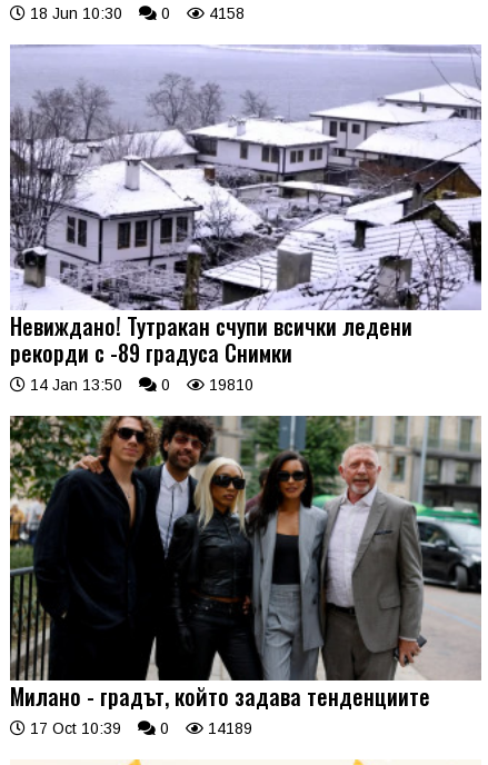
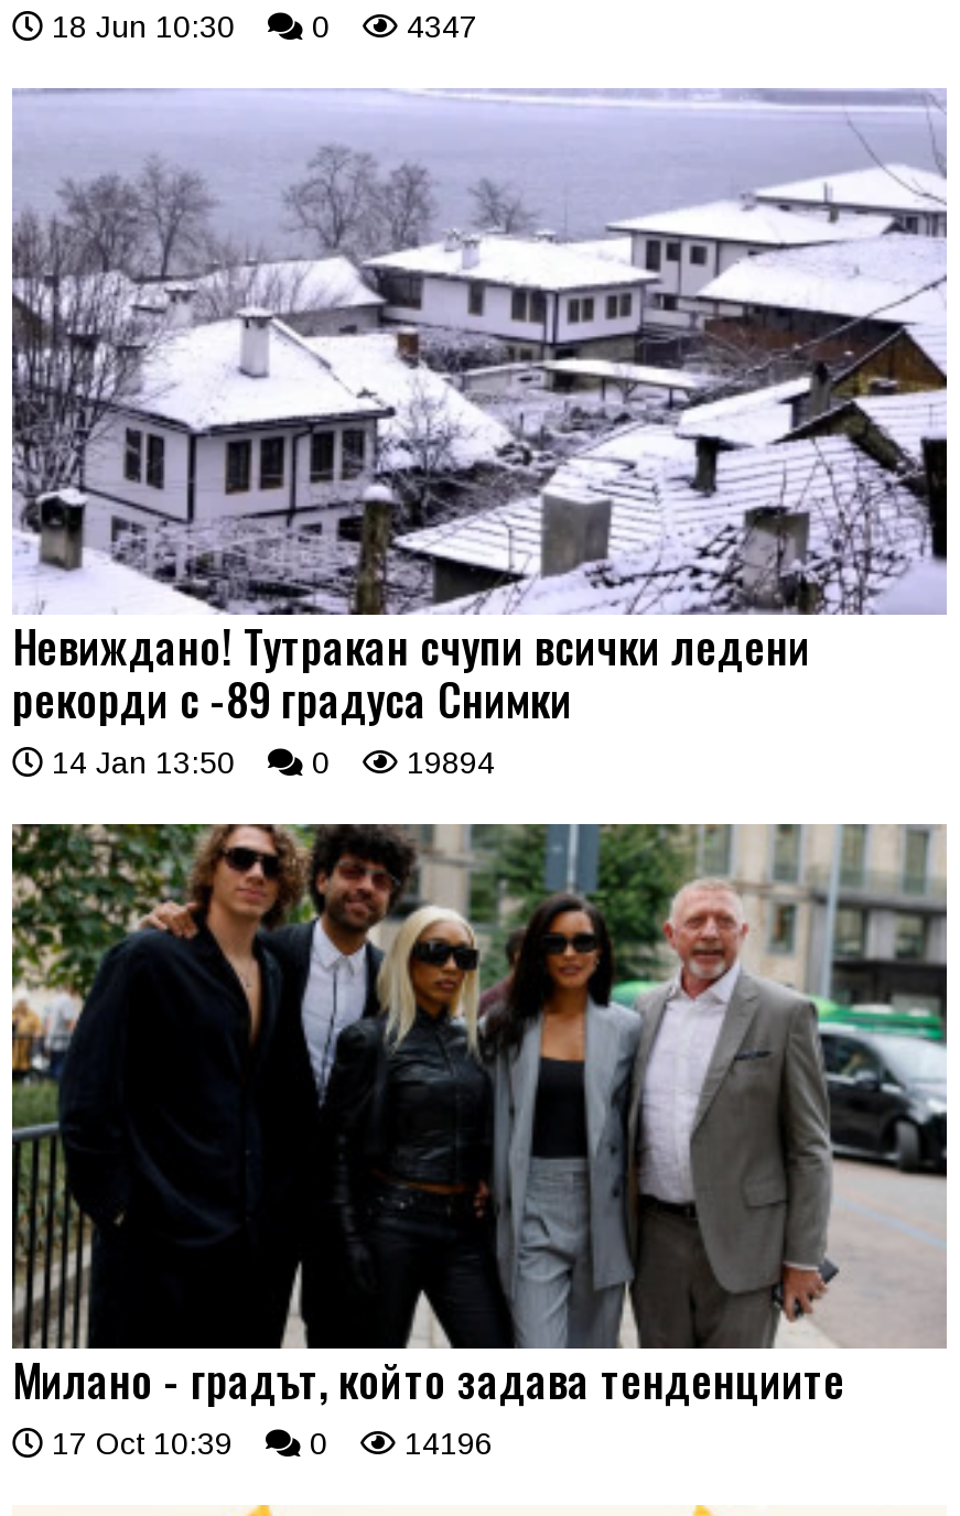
[26,4,245,22] 18 Jun 10:30 0 4158 -> [43,9,477,44] 18 Jun 10:30 0 4347
[26,375,253,393] 14 Jan 13:50 0 19810 -> [43,744,495,779] 14 Jan 13:50 0 19894
[26,719,252,737] 17 Oct 10:39 0 14189 -> [43,1426,493,1461] 17 Oct 10:39 0 14196

